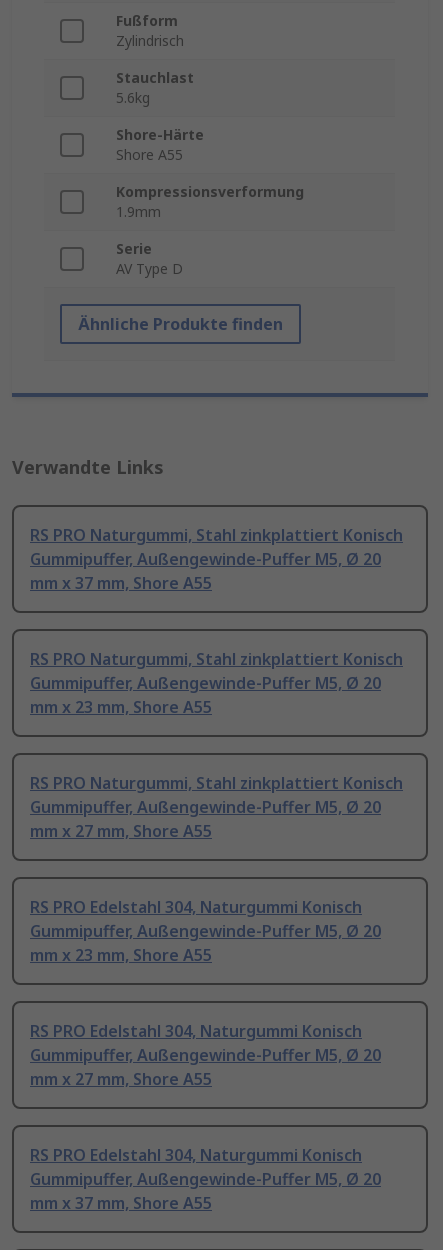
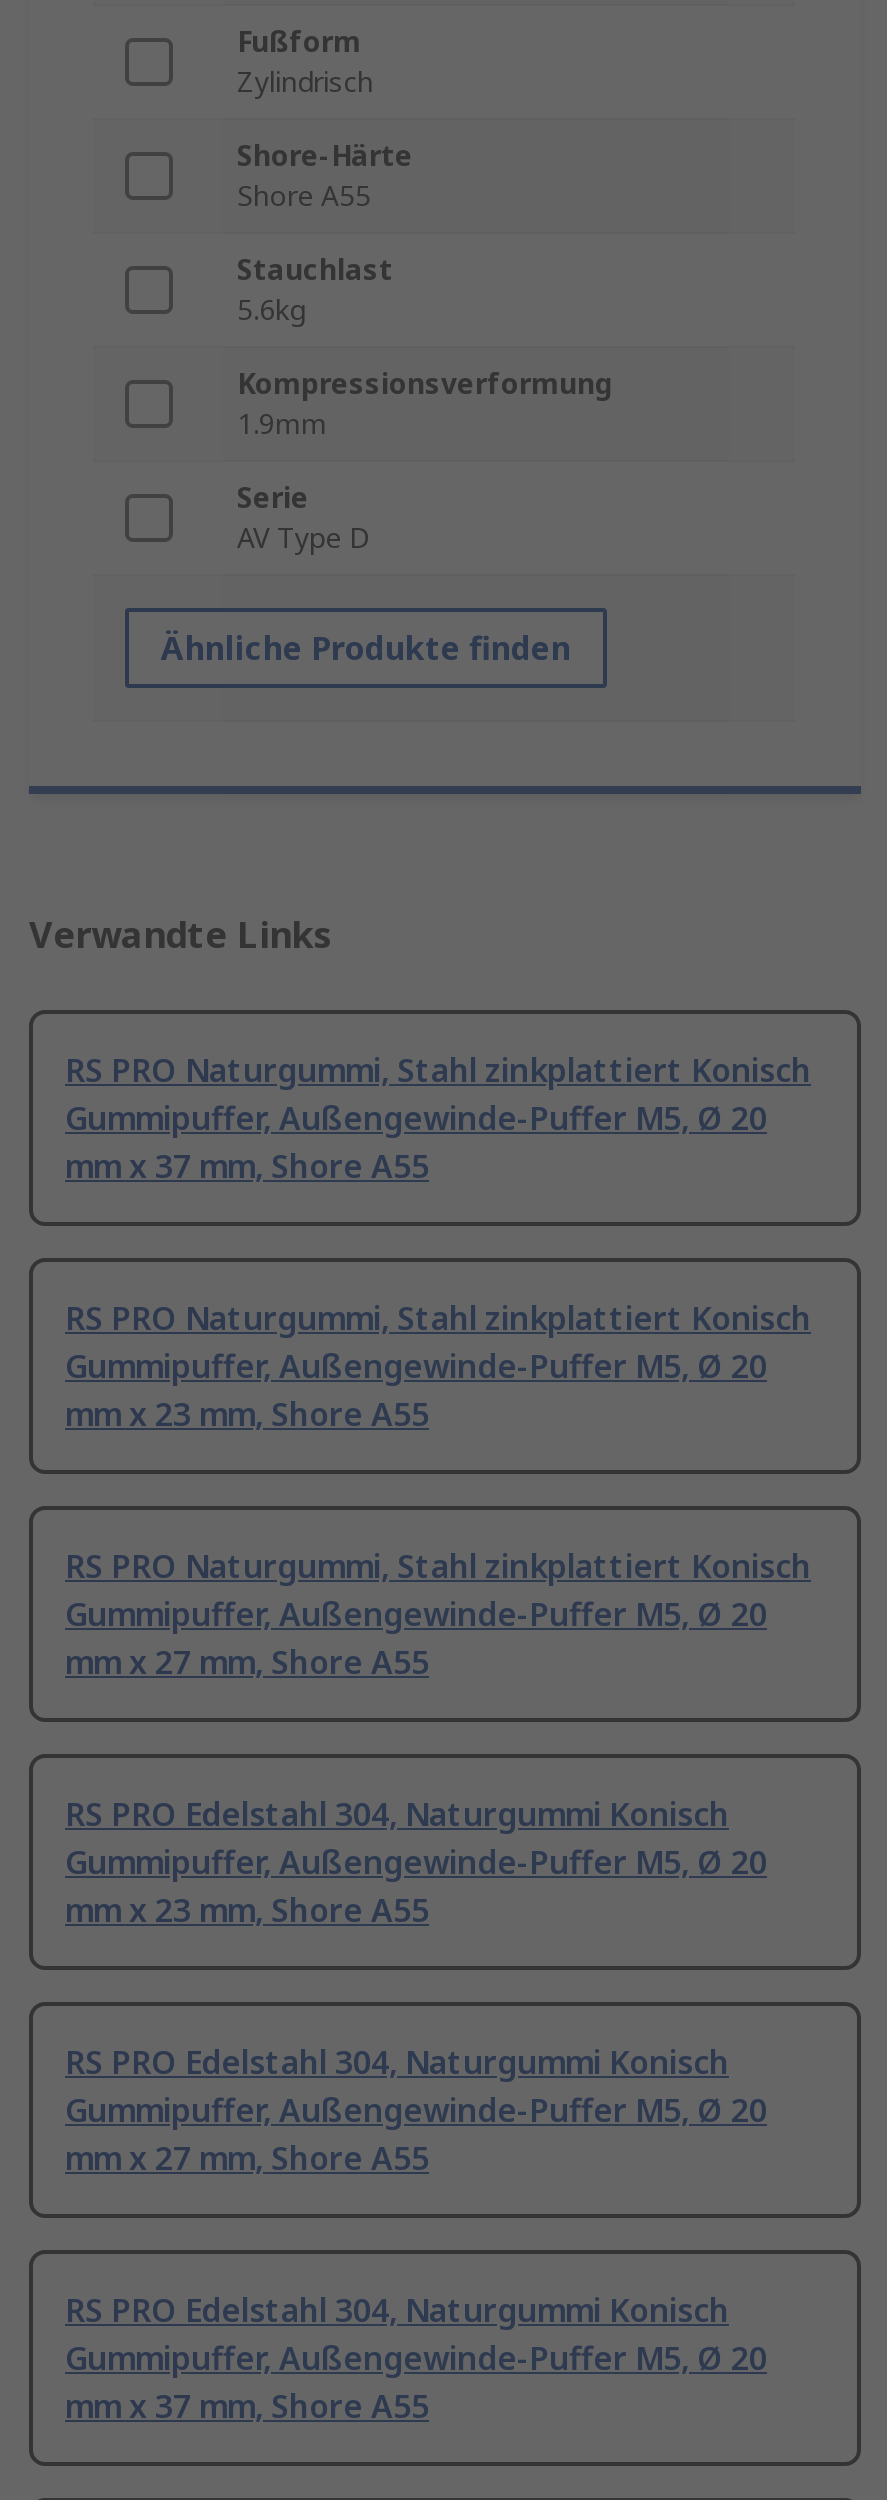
moved [116,68,194,107] -> [237,251,393,329]: Stauchlast | 5.6kg
moved [116,125,204,164] -> [237,137,413,215]: Shore-Härte | Shore A55

